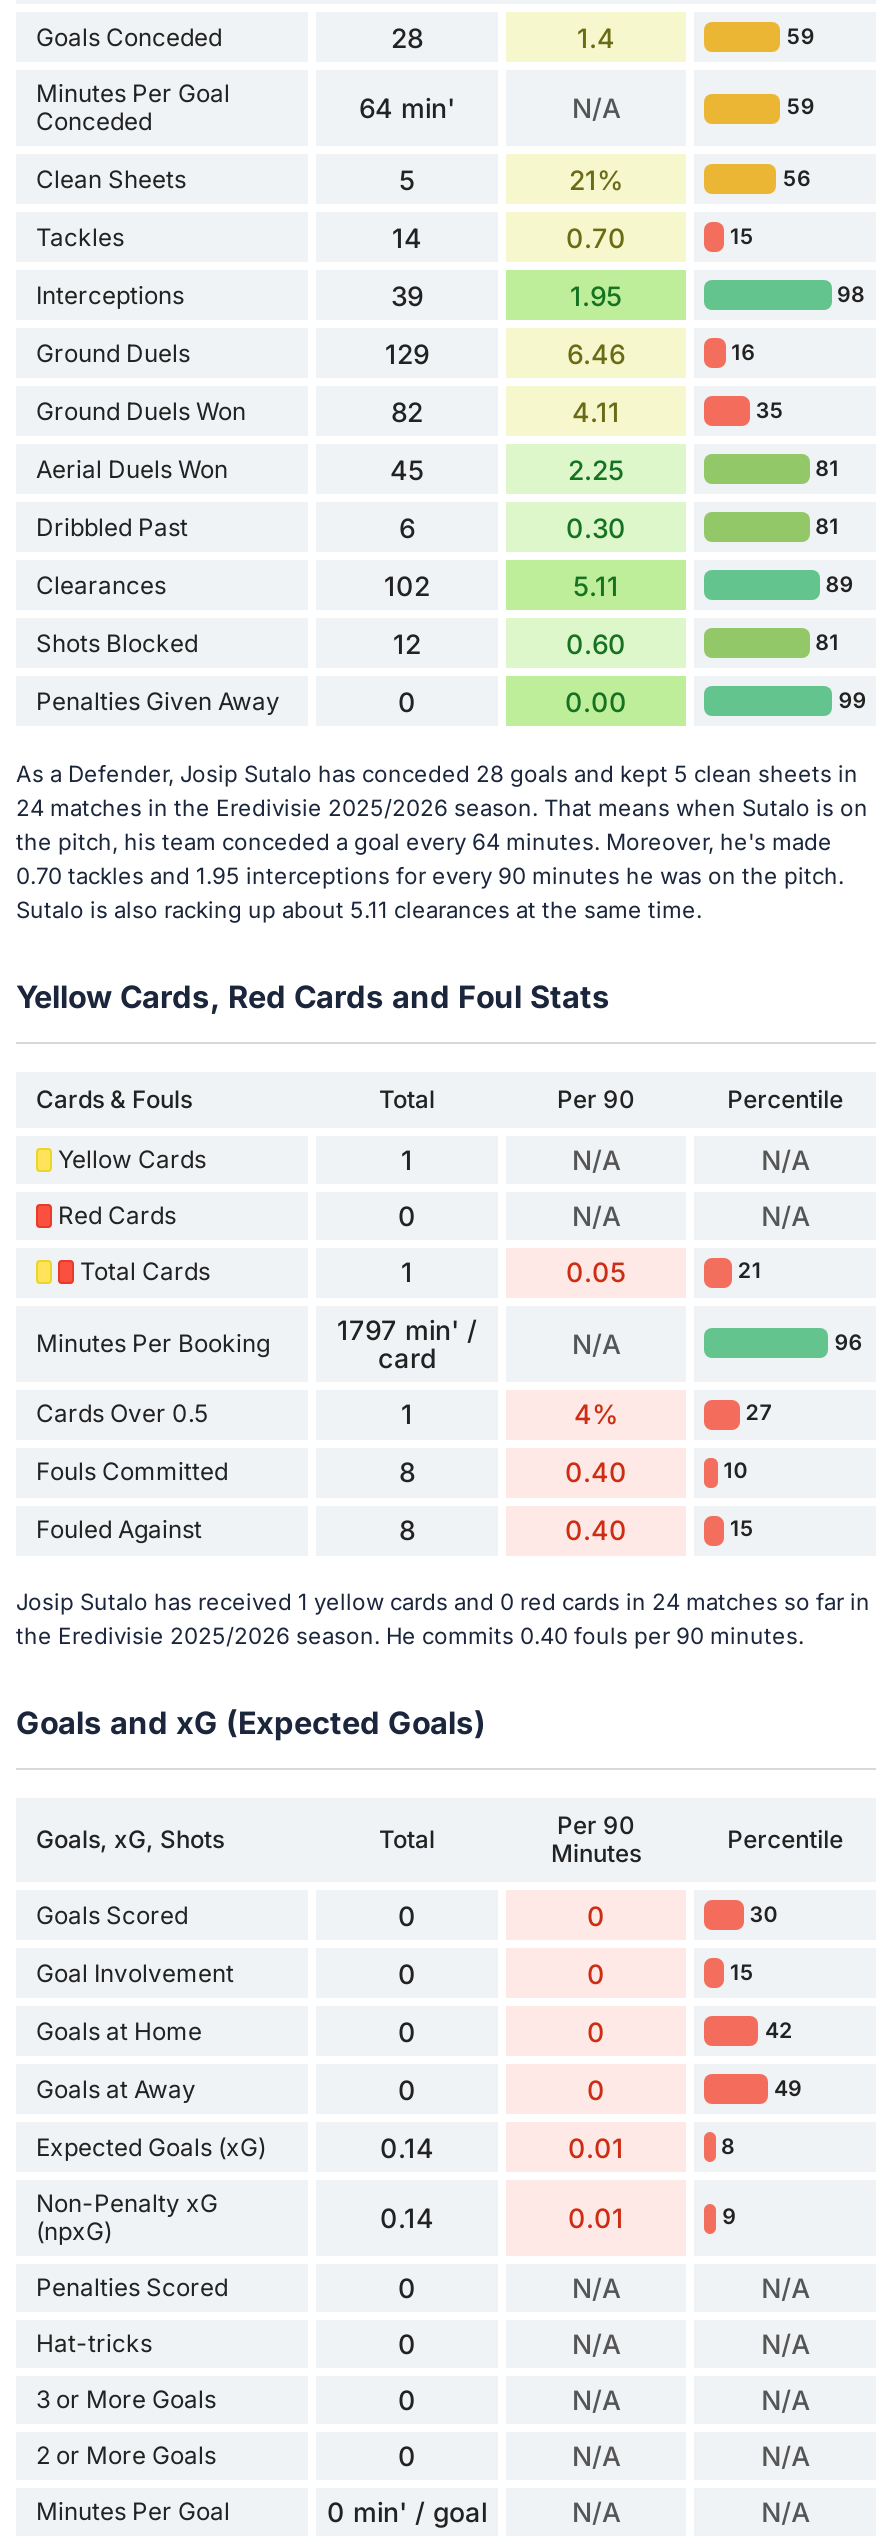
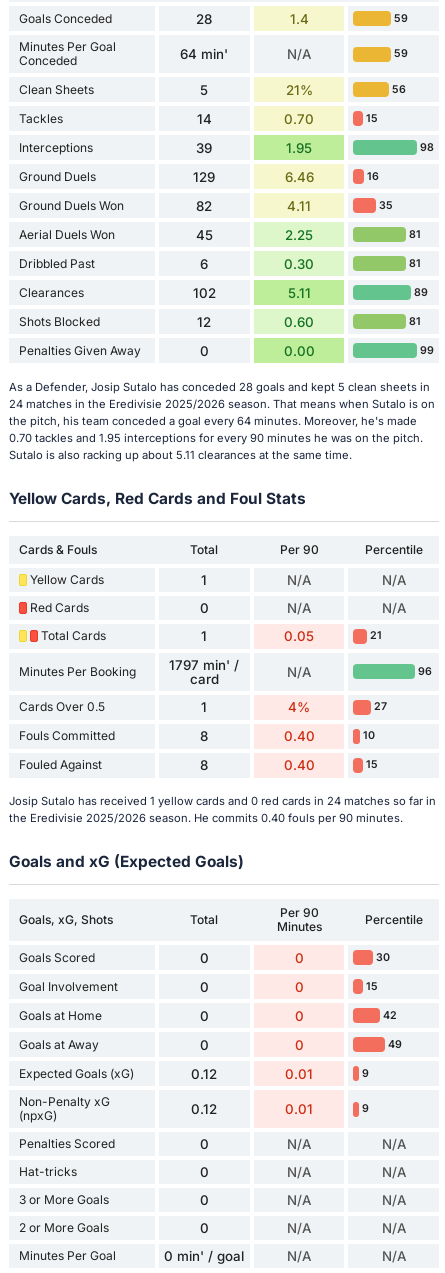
[380,2132,434,2164] 0.14 -> [191,1066,217,1082] 0.12
[721,2134,735,2160] 8 -> [362,1067,369,1080] 9
[380,2203,434,2235] 0.14 -> [191,1101,217,1117] 0.12

